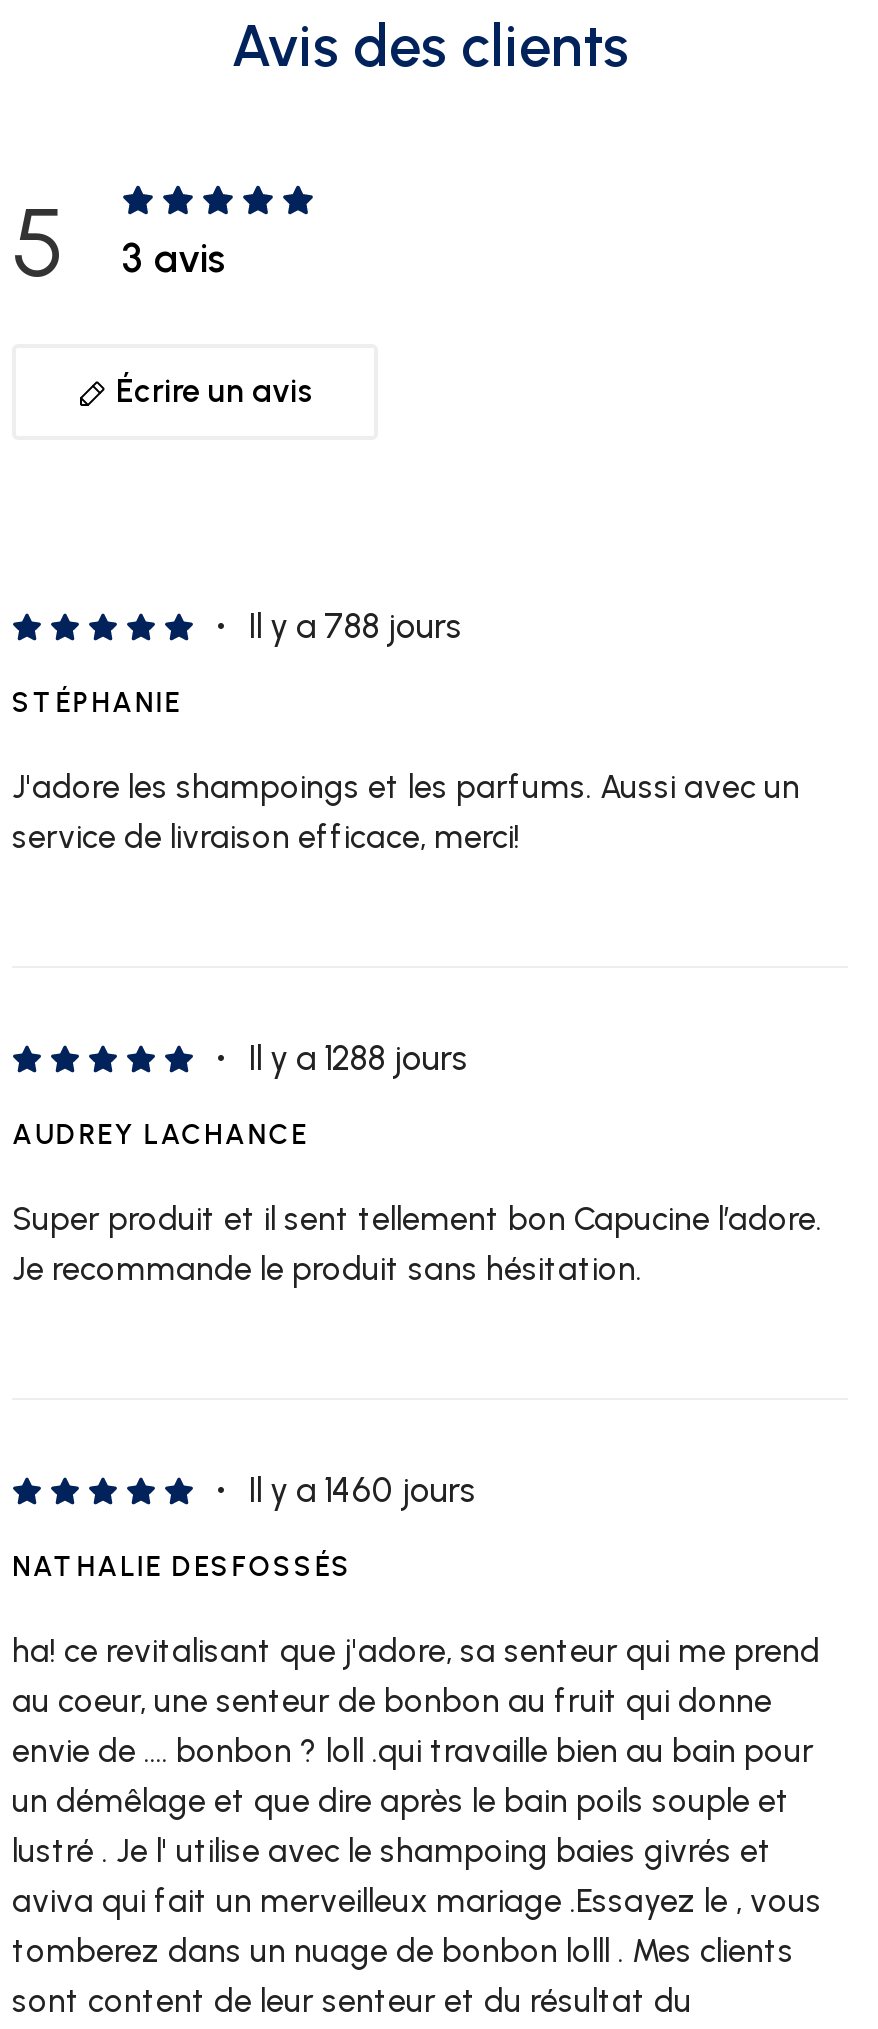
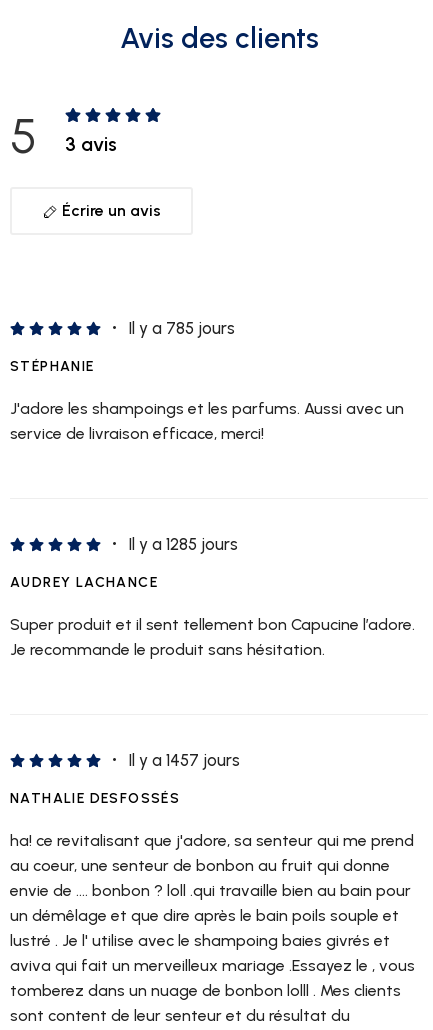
[248,606,462,646] Il y a 788 jours -> [128,318,235,338] Il y a 785 jours
[248,1038,468,1078] Il y a 1288 jours -> [128,534,238,554] Il y a 1285 jours
[248,1470,476,1510] Il y a 1460 jours -> [128,750,240,770] Il y a 1457 jours

